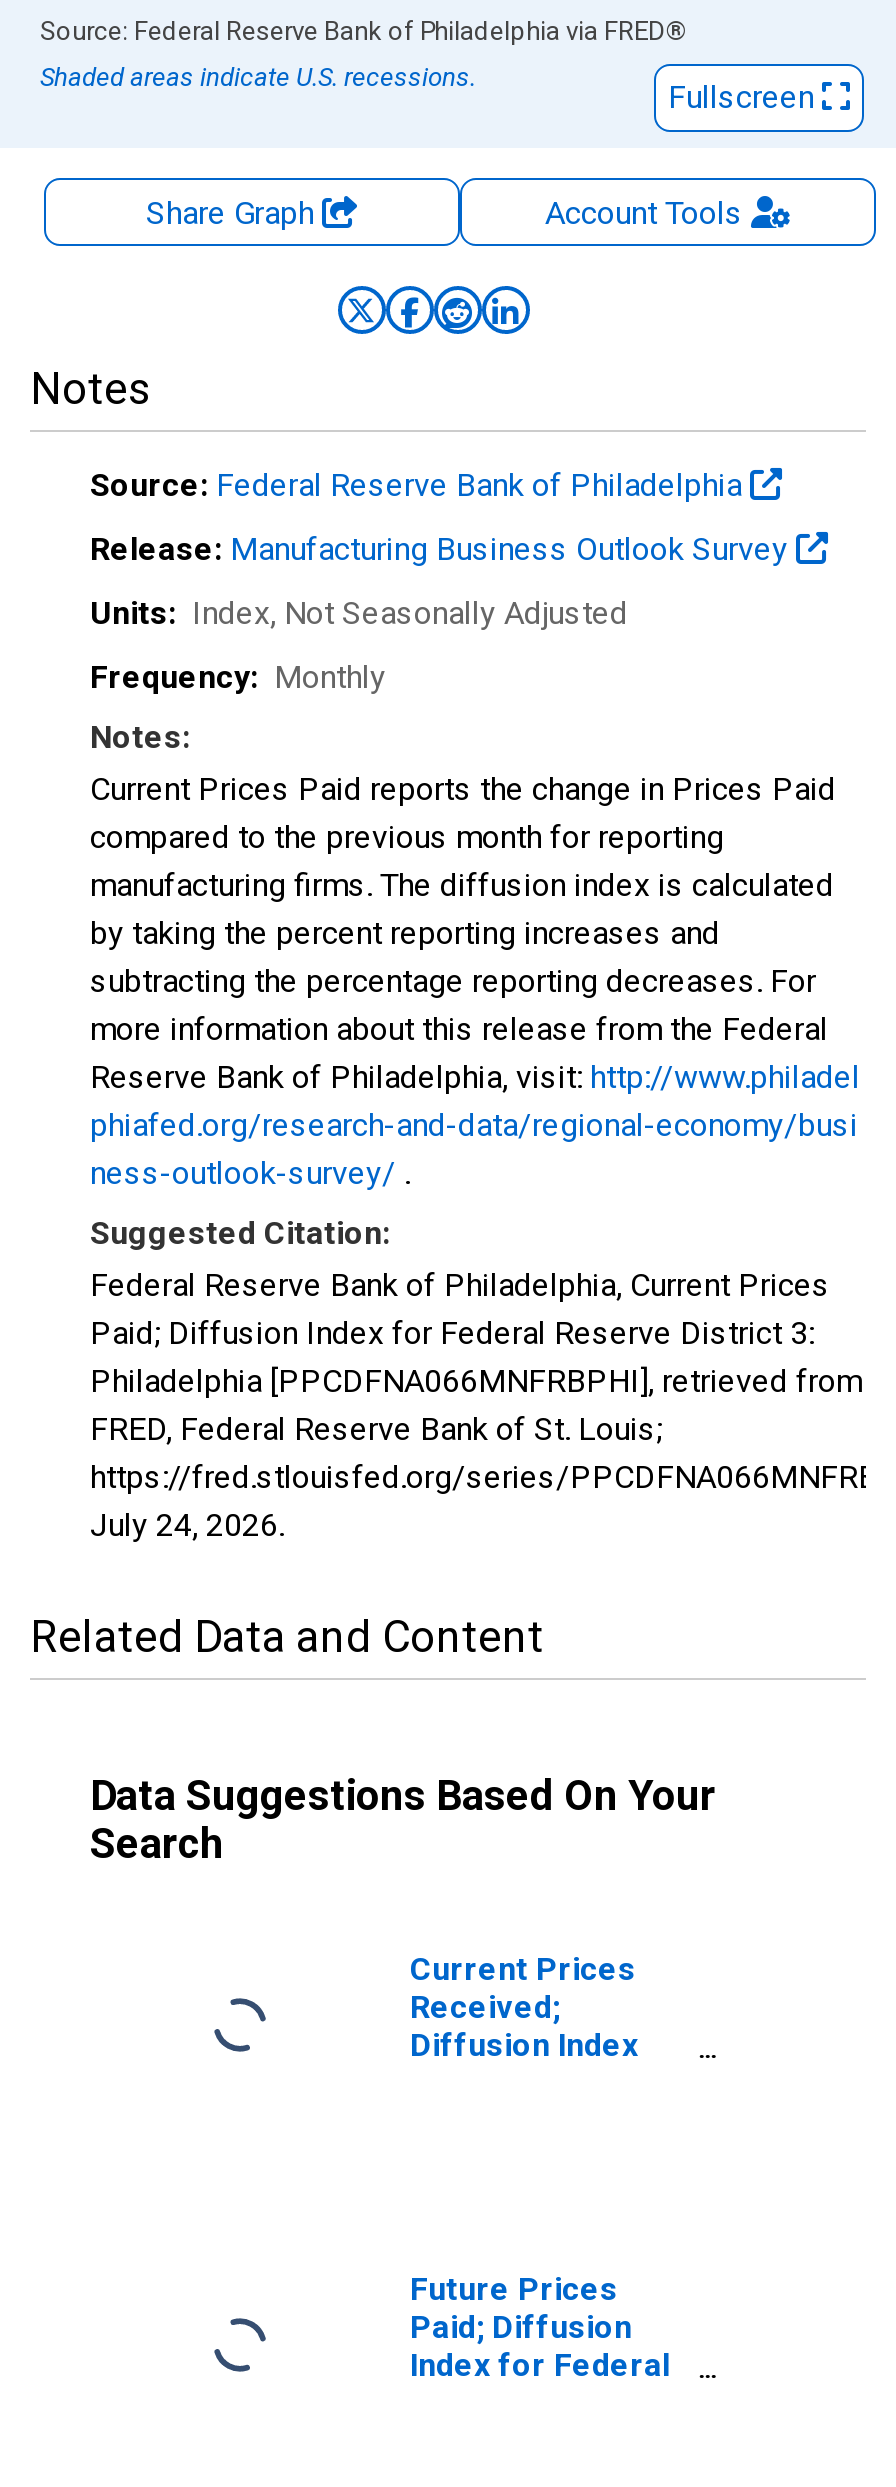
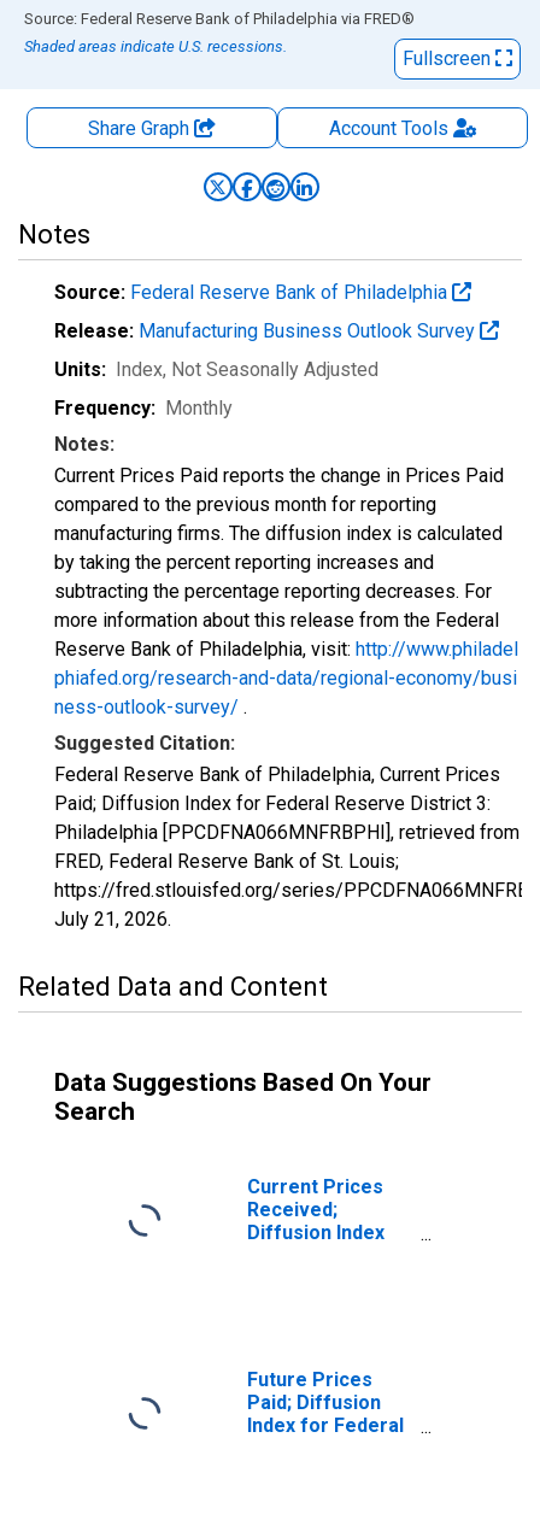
[90,1506,284,1544] July 24, 2026. -> [54,908,171,931] July 21, 2026.

